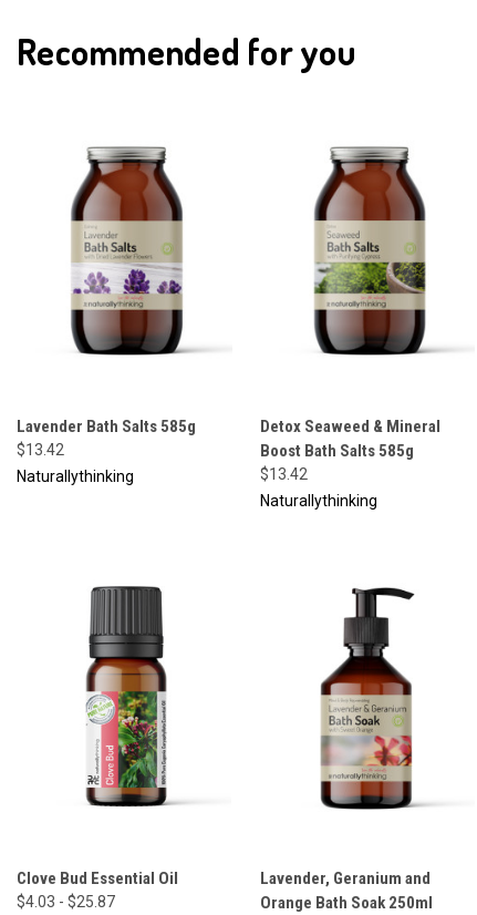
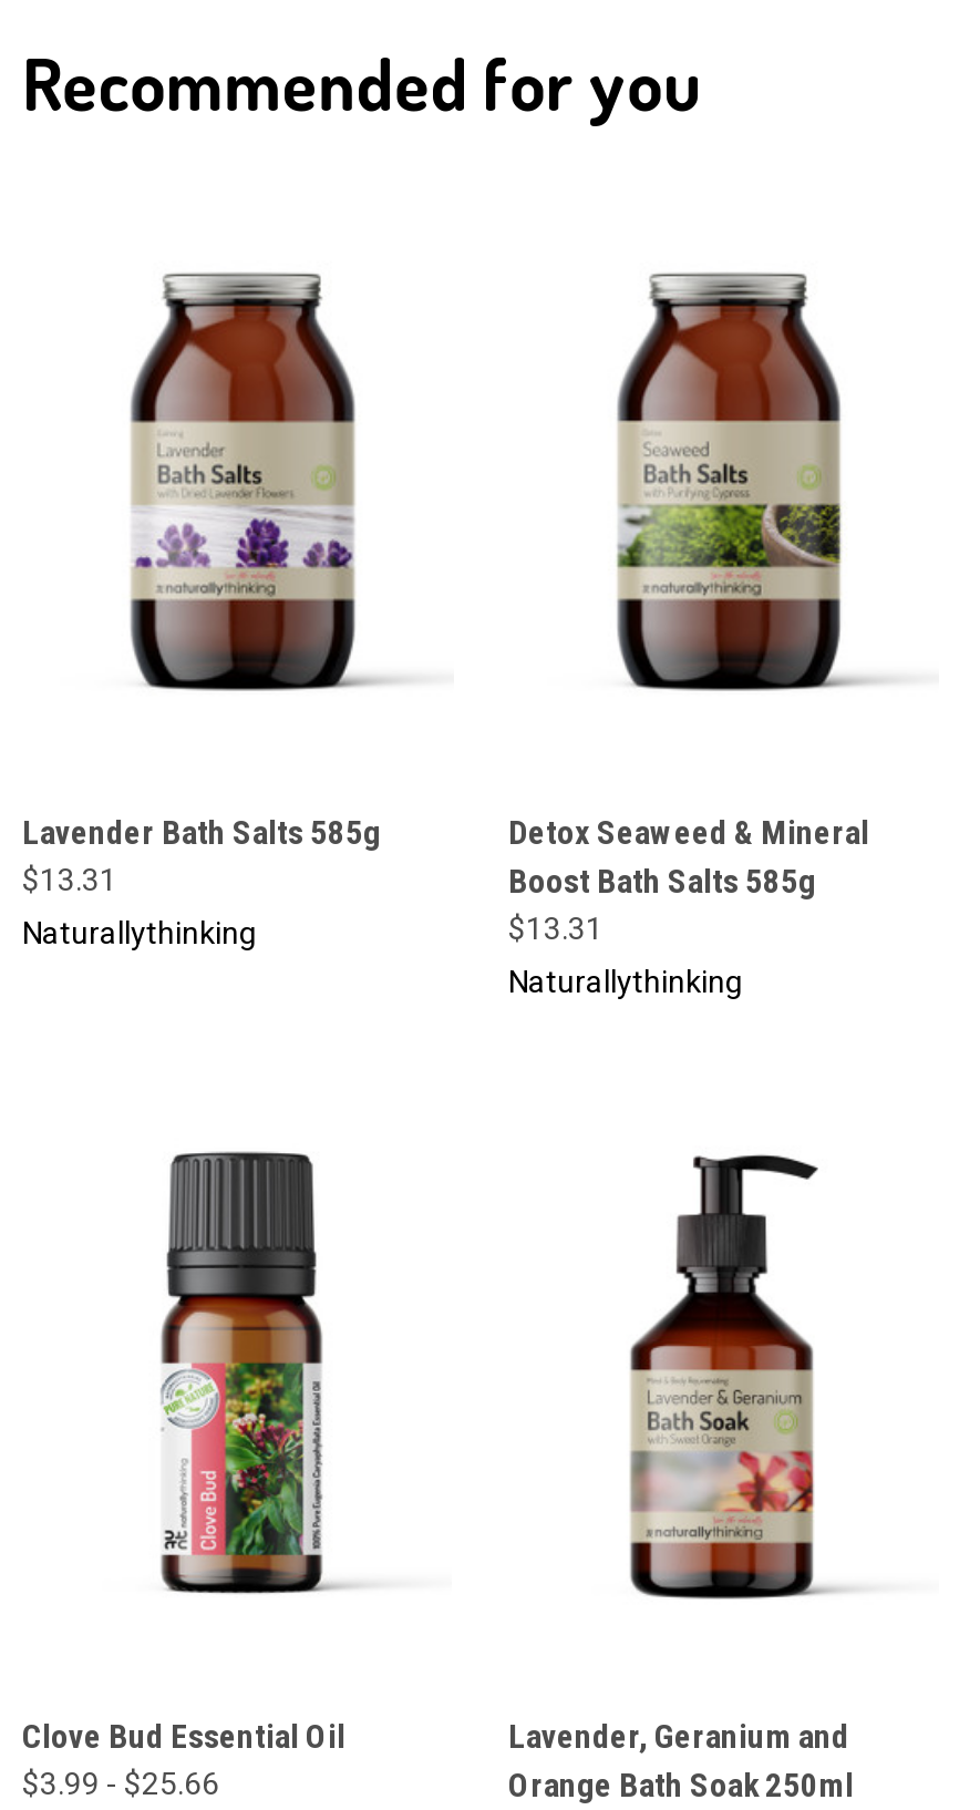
[17,441,64,458] $13.42 -> [22,861,117,897] $13.31
[260,465,307,483] $13.42 -> [508,910,604,945] $13.31
[17,893,115,910] $4.03 - $25.87 -> [22,1765,219,1800] $3.99 - $25.66

